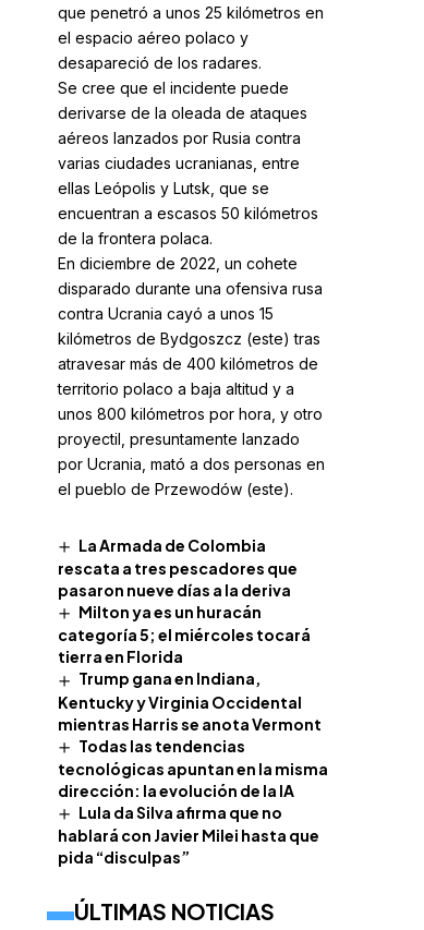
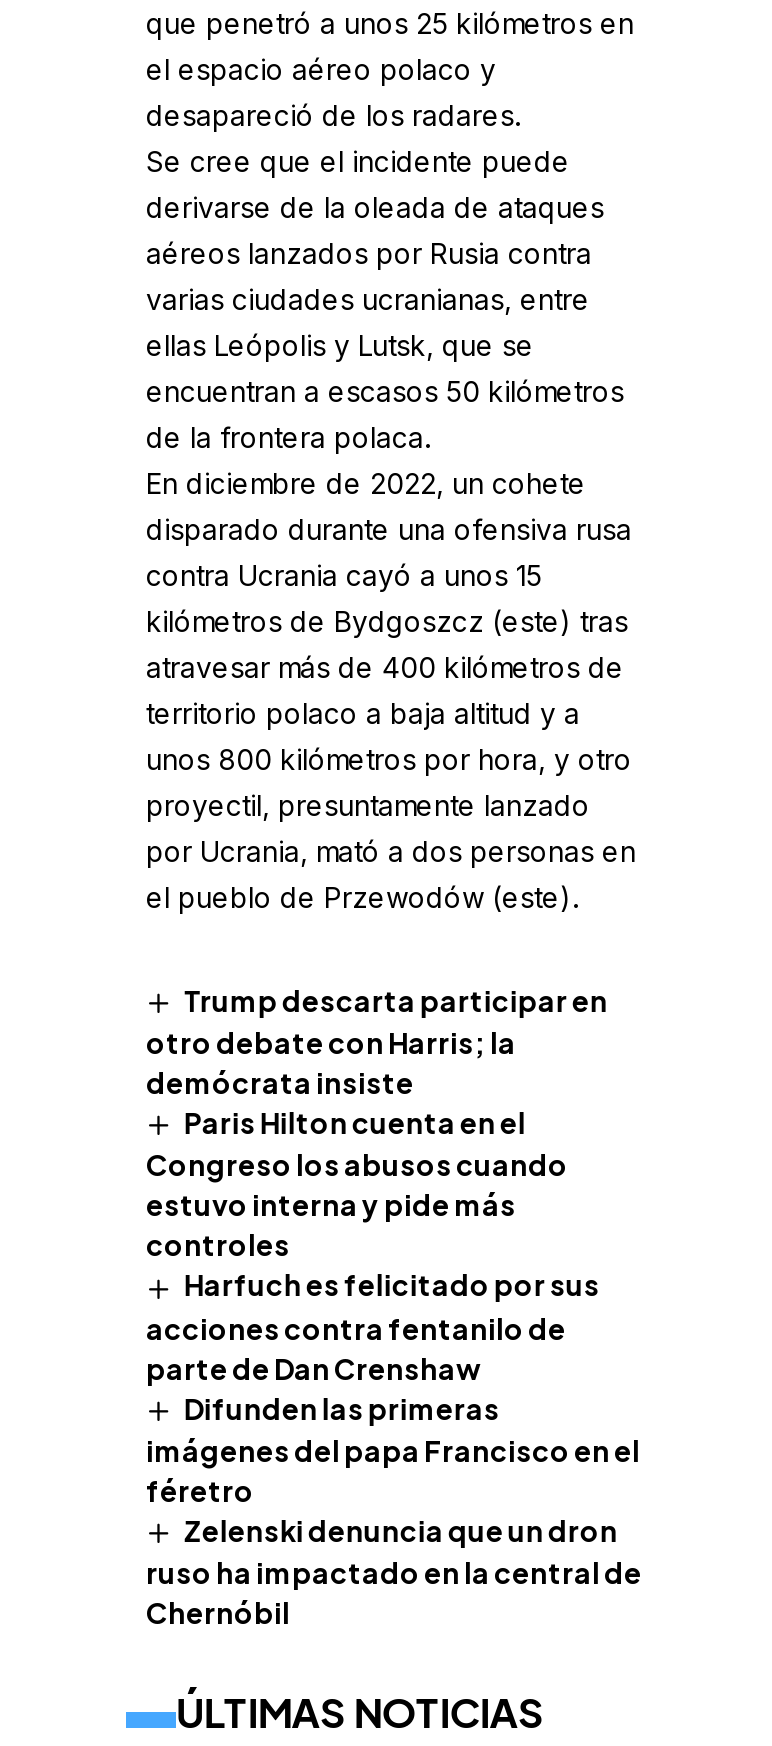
[58,535,328,867] La Armada de Colombia | rescata a tres pescadores que | pasaron nueve días a la deriva | Milton ya es un huracán | categoría 5; el miércoles tocará | tierra en Florida | Trump gana en Indiana, | Kentucky y Virginia Occidental | mientras Harris se anota Vermont | Todas las tendencias | tecnológicas apuntan en la misma | dirección: la evolución de la IA | Lula da Silva afirma que no | hablará con Javier Milei hasta que | pida “disculpas” -> [146,982,642,1630] Trump descarta participar en | otro debate con Harris; la | demócrata insiste | Paris Hilton cuenta en el | Congreso los abusos cuando | estuvo interna y pide más | controles | Harfuch es felicitado por sus | acciones contra fentanilo de | parte de Dan Crenshaw | Difunden las primeras | imágenes del papa Francisco en el | féretro | Zelenski denuncia que un dron | ruso ha impactado en la central de | Chernóbil

